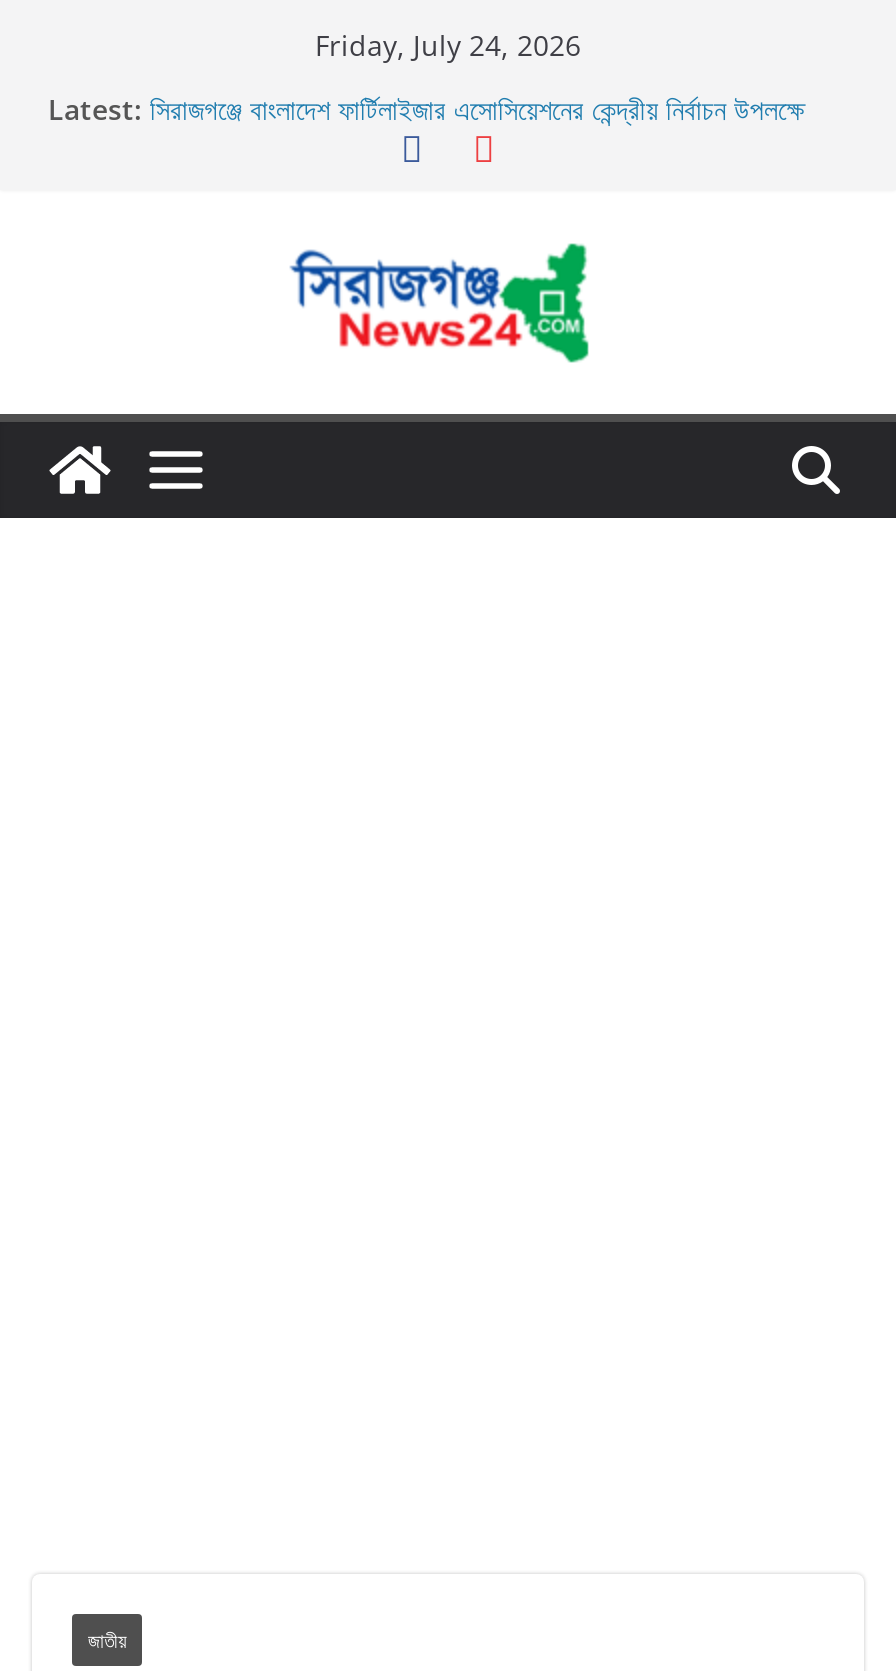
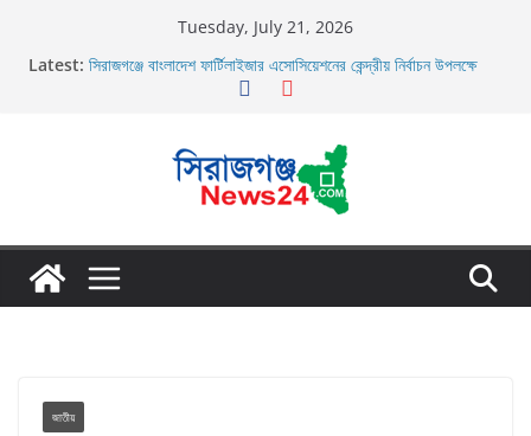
[315,26,581,64] Friday, July 24, 2026 -> [178,15,353,38] Tuesday, July 21, 2026

